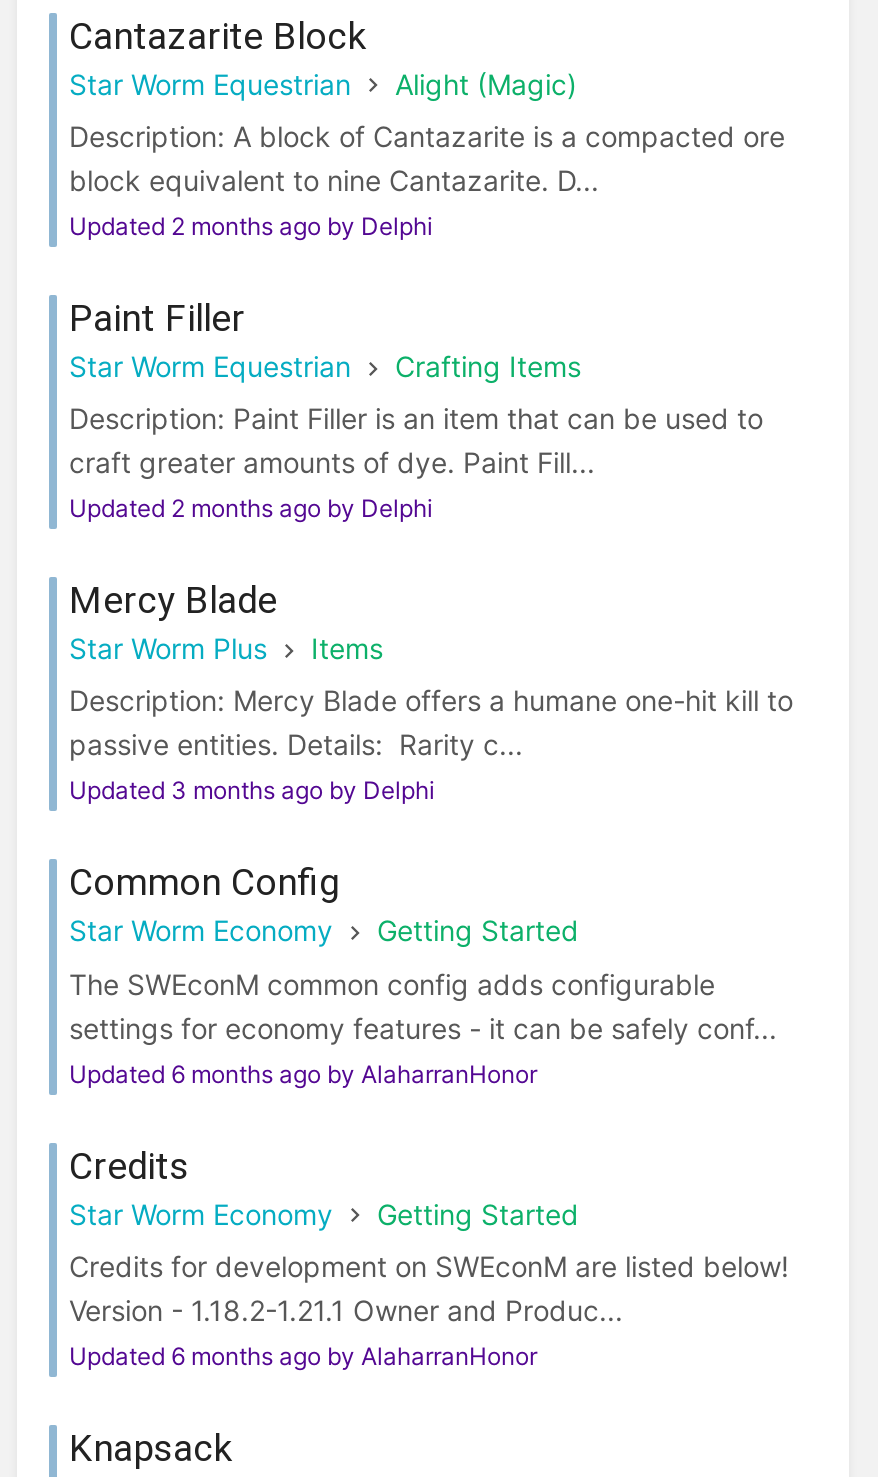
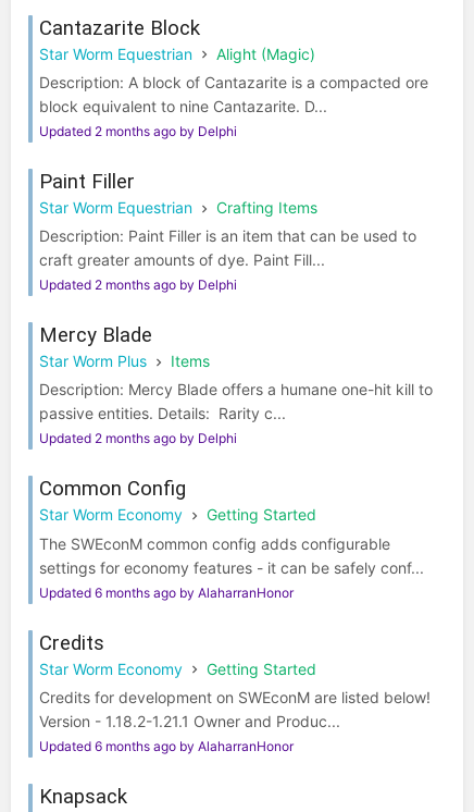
[69,776,435,806] Updated 3 months ago by Delphi -> [39,430,237,447] Updated 2 months ago by Delphi

